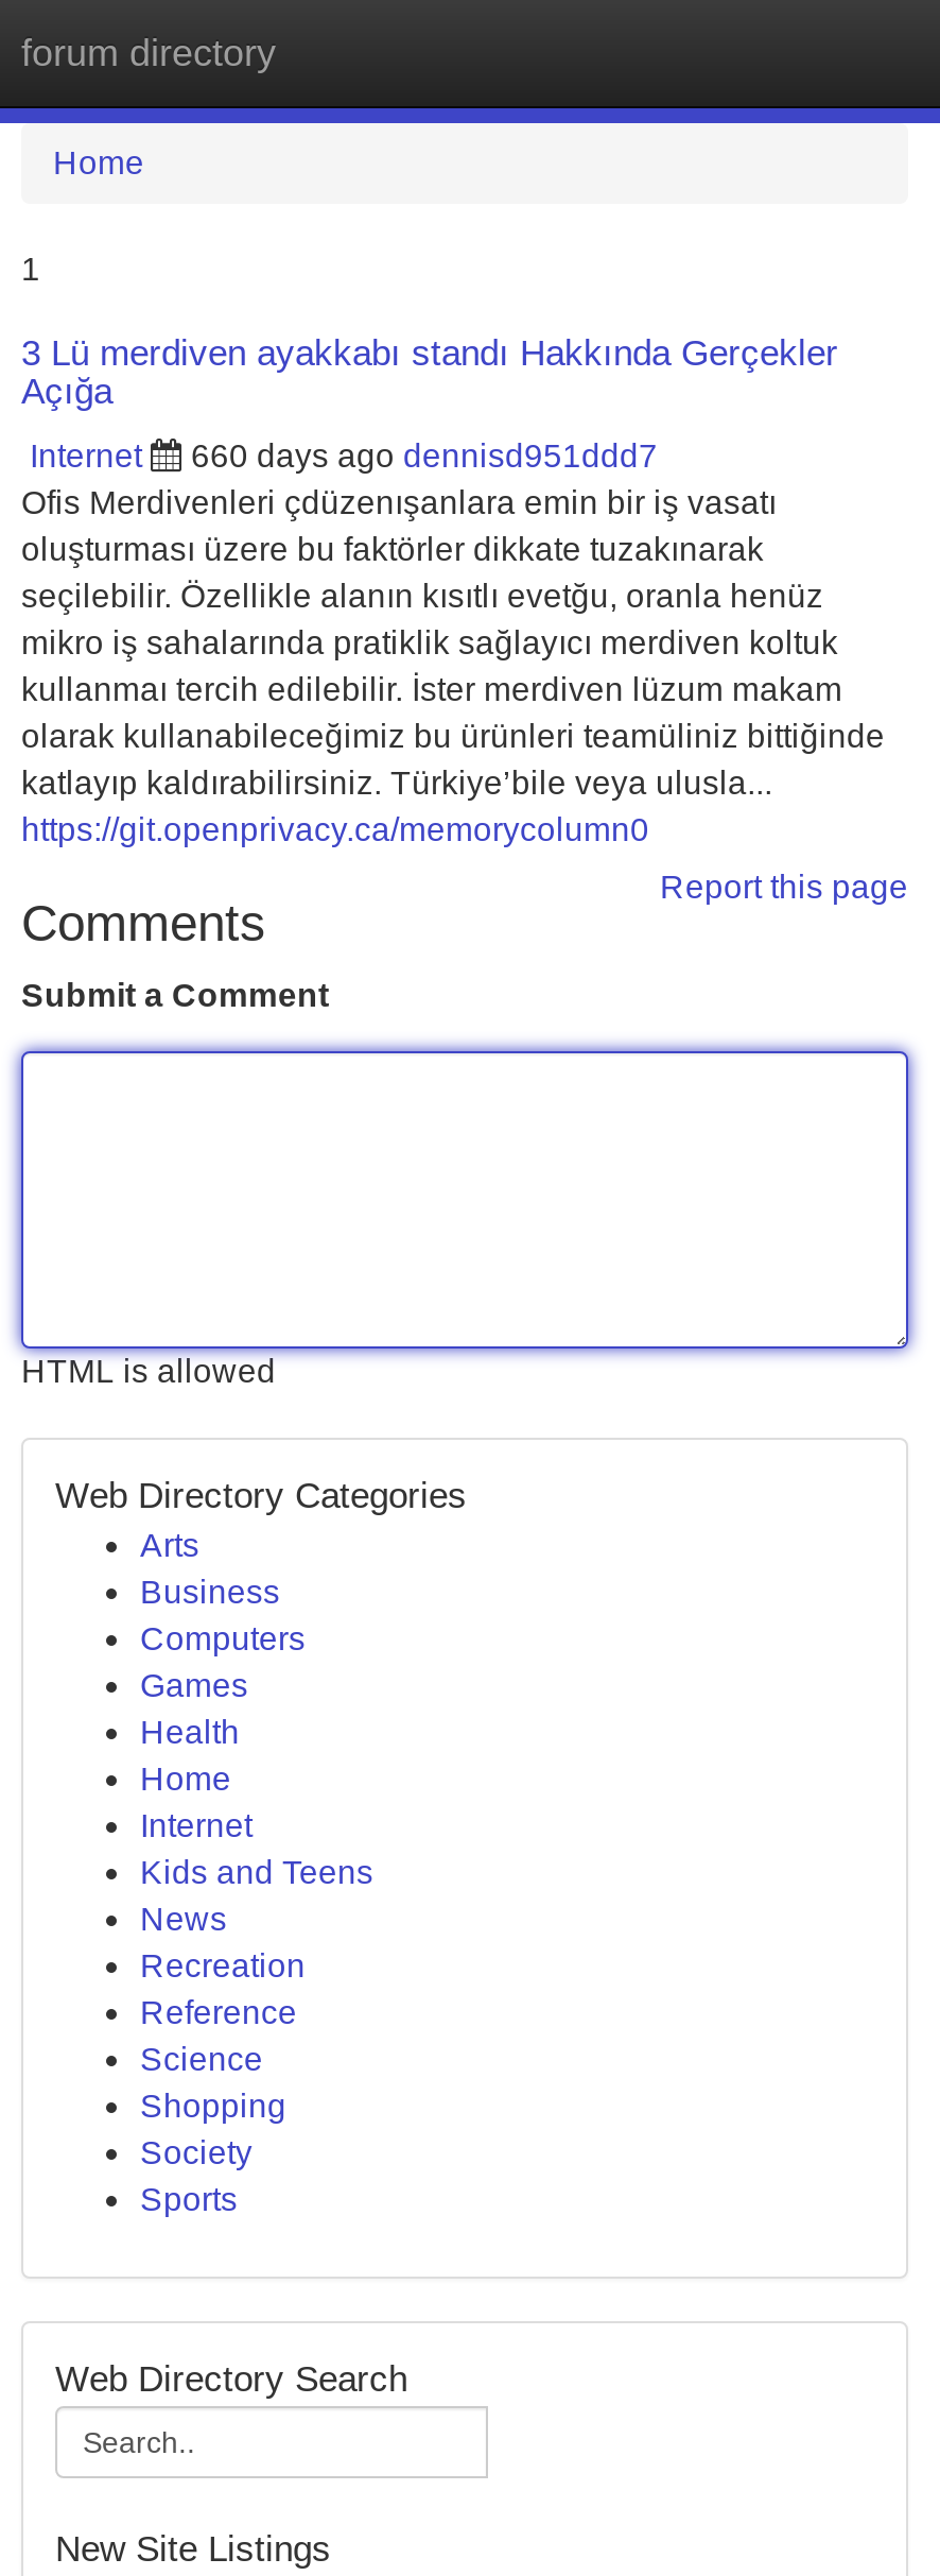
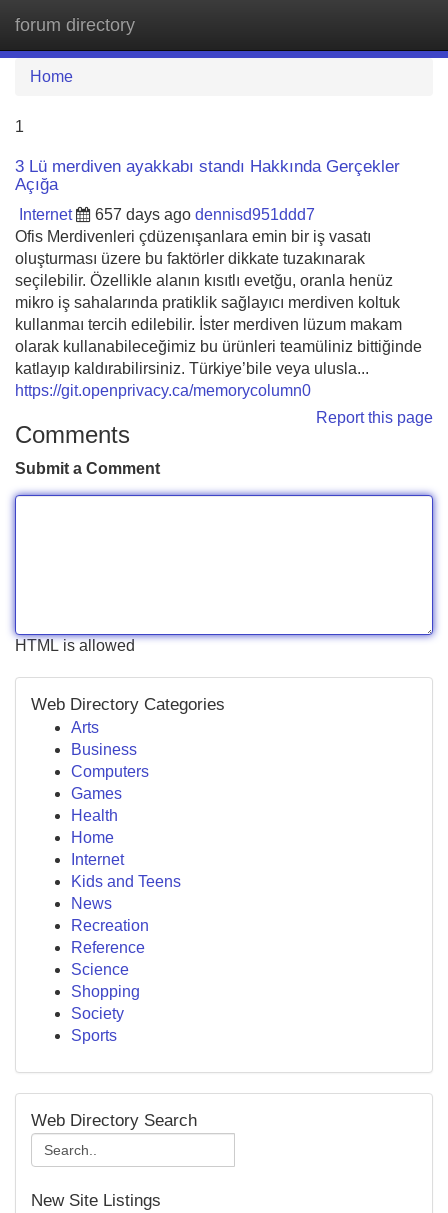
[191,437,658,474] 660 days ago dennisd951ddd7 -> [95,206,315,223] 657 days ago dennisd951ddd7

